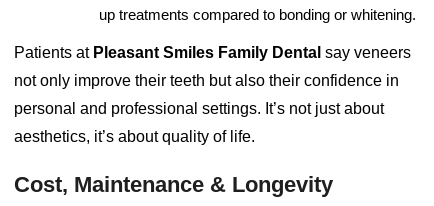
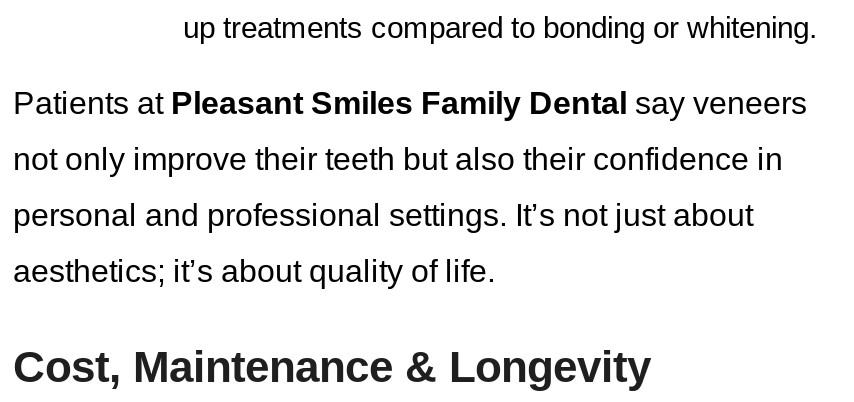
[14,128,255,145] aesthetics, it’s about quality of life. -> [13,255,495,289] aesthetics; it’s about quality of life.

